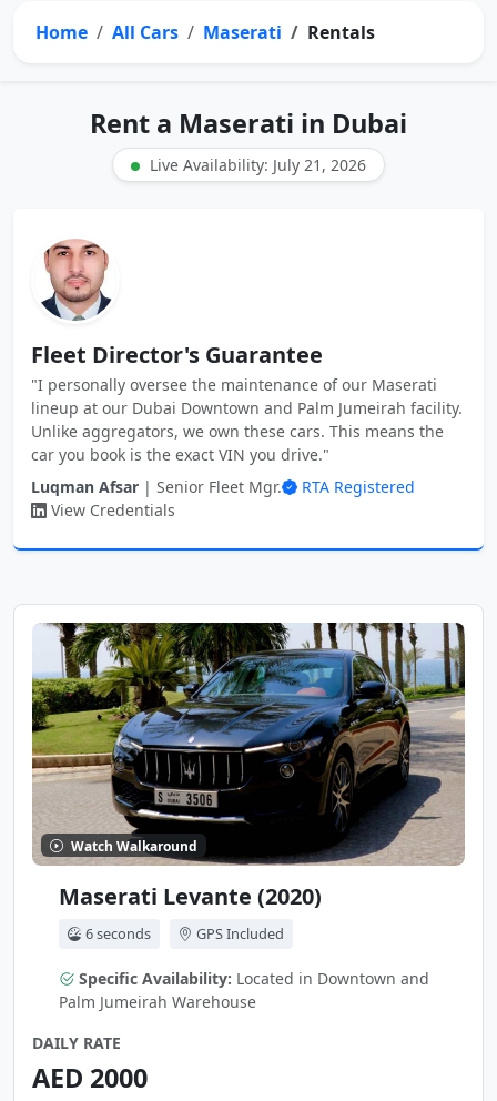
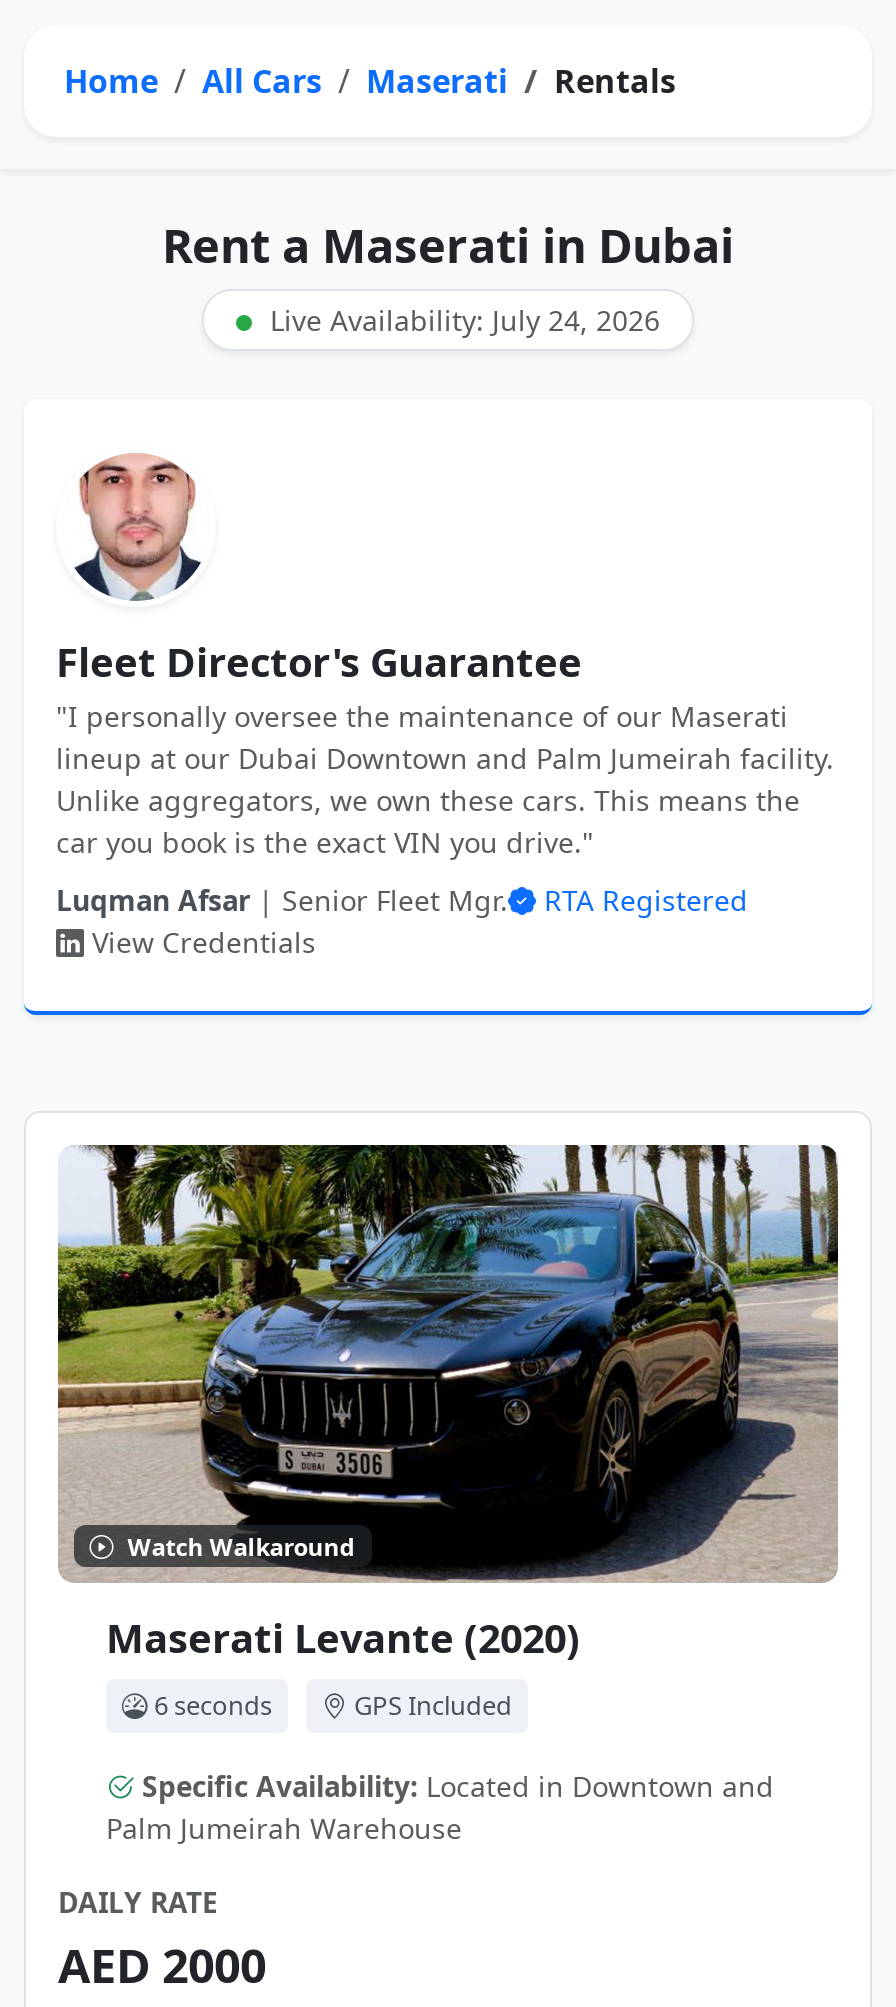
[145,154,366,175] Live Availability: July 21, 2026 -> [262,301,660,339] Live Availability: July 24, 2026

